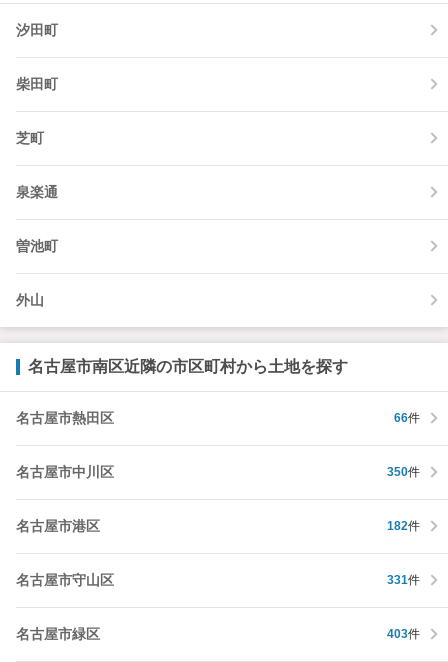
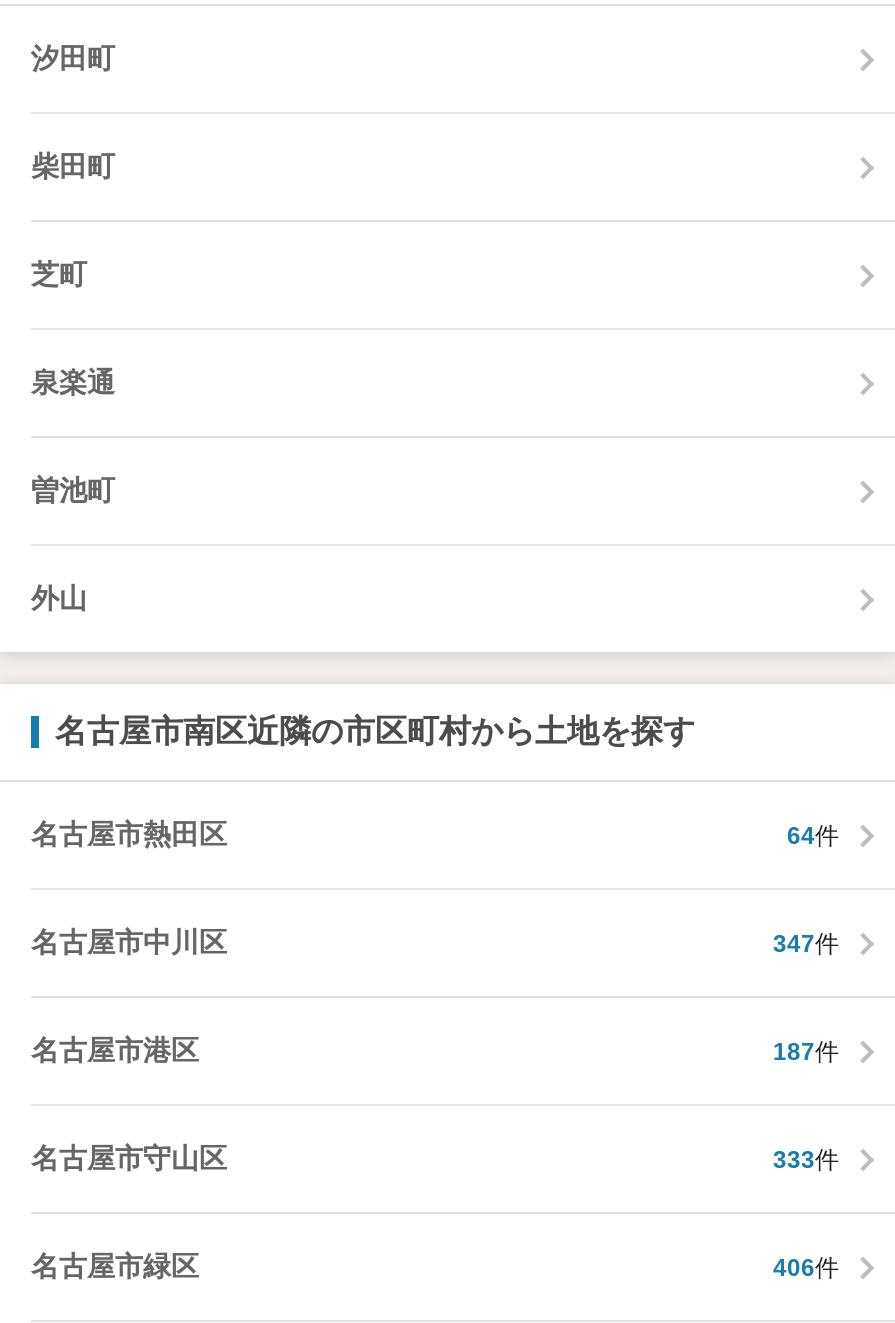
[394,411,420,425] 66件 -> [787,821,839,849] 64件
[387,465,420,479] 350件 -> [773,929,839,957] 347件
[387,519,420,533] 182件 -> [773,1037,839,1065] 187件
[387,573,420,587] 331件 -> [773,1145,839,1173] 333件
[387,627,420,641] 403件 -> [773,1253,839,1281] 406件

